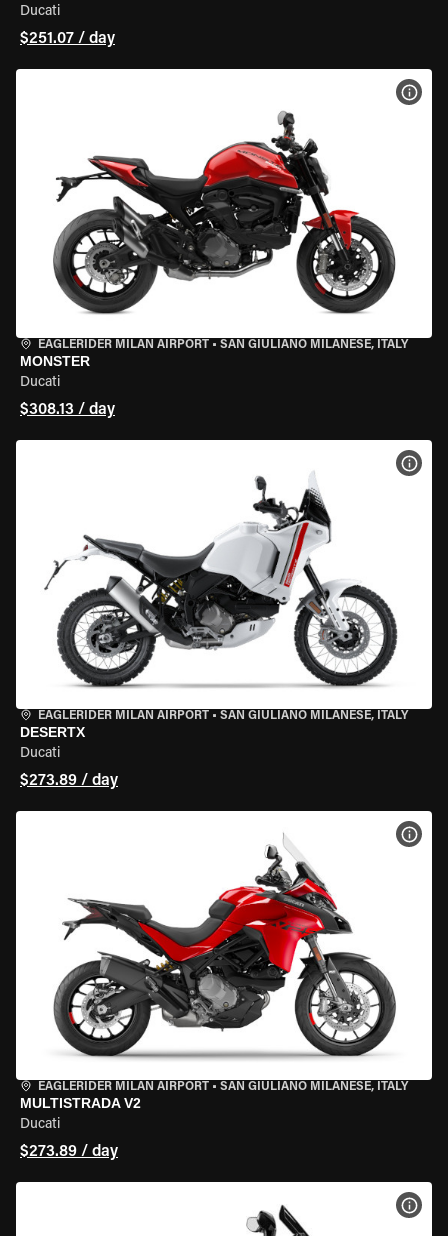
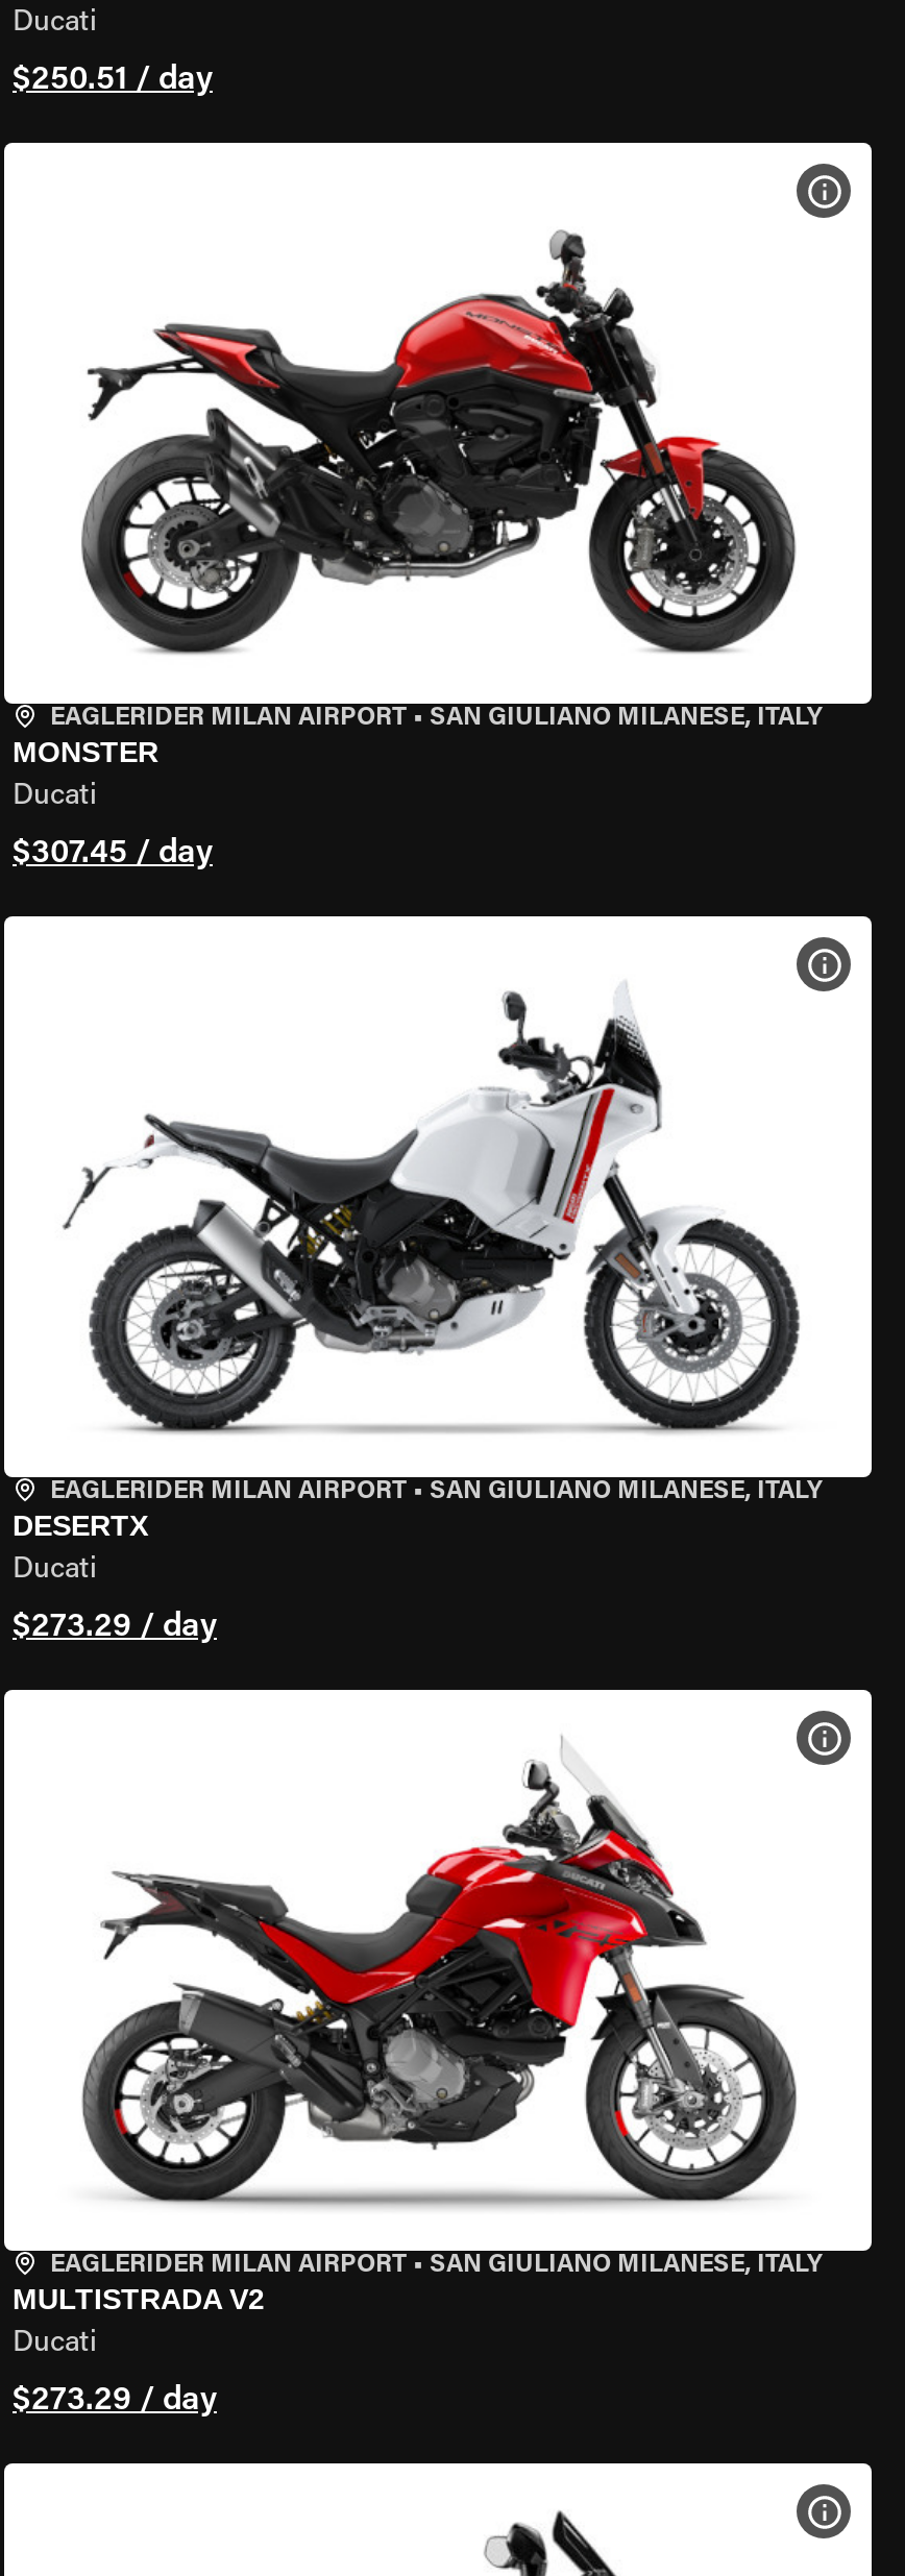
[20,31,115,47] $251.07 / day -> [13,64,213,97] $250.51 / day
[20,402,115,418] $308.13 / day -> [13,837,213,870] $307.45 / day
[20,773,118,789] $273.89 / day -> [13,1611,217,1644] $273.29 / day
[20,1144,118,1160] $273.89 / day -> [13,2384,217,2418] $273.29 / day

